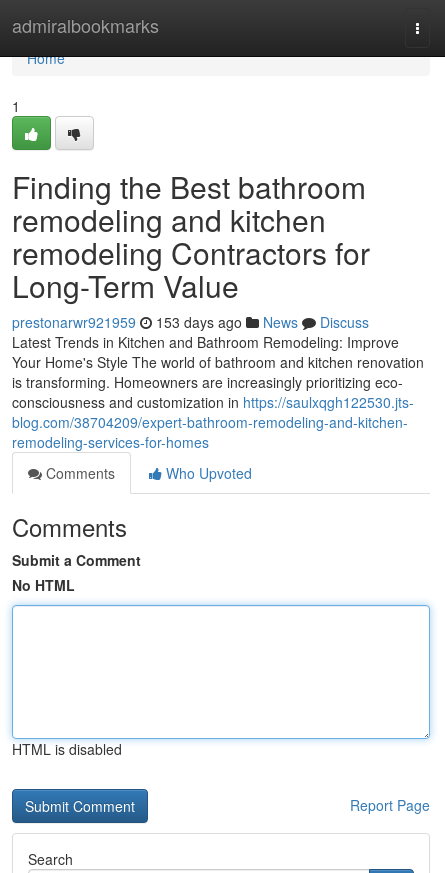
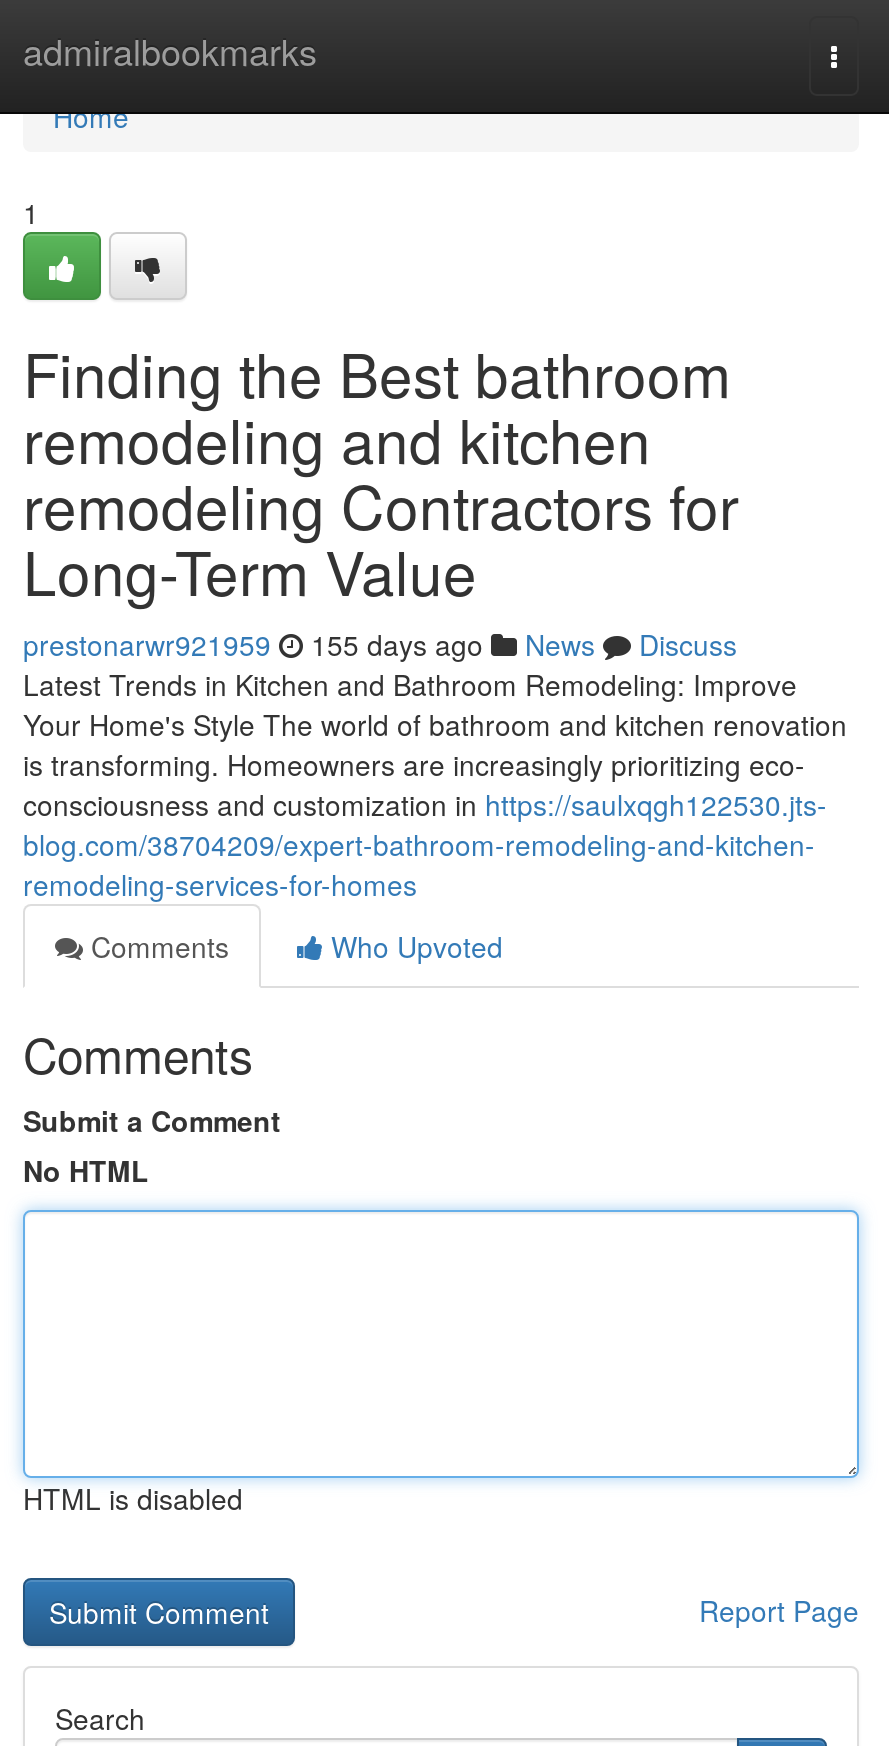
[12,312,369,332] prestonarwr921959 153 days ago News Discuss -> [23,624,737,664] prestonarwr921959 155 days ago News Discuss

